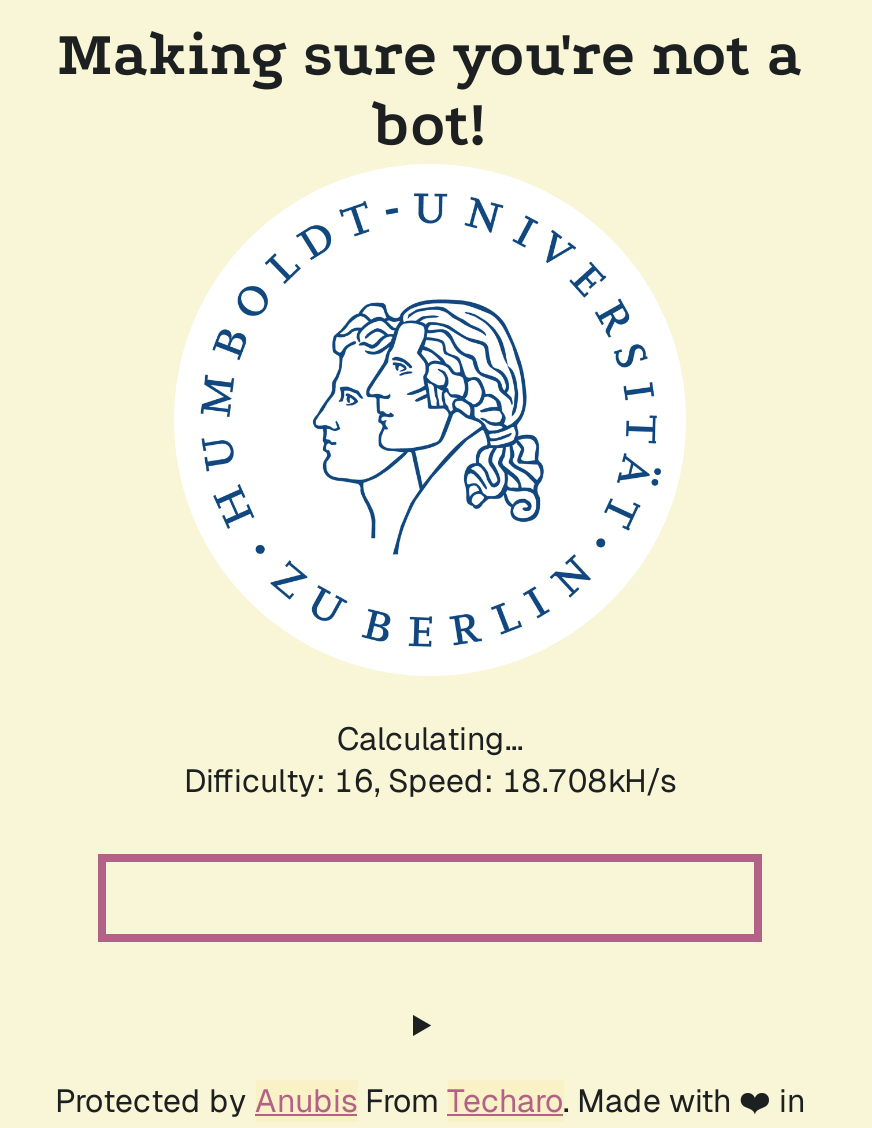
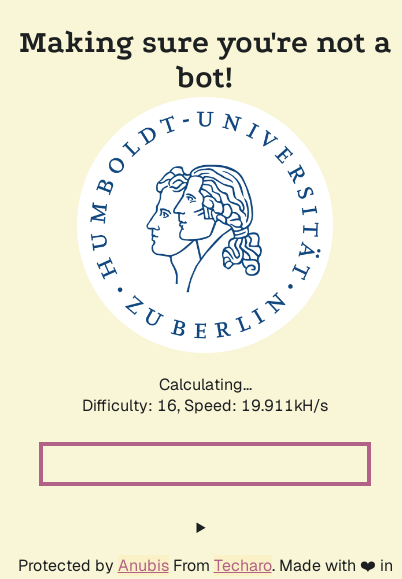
[184,760,676,802] Difficulty: 16, Speed: 18.708kH/s -> [82,395,328,416] Difficulty: 16, Speed: 19.911kH/s

